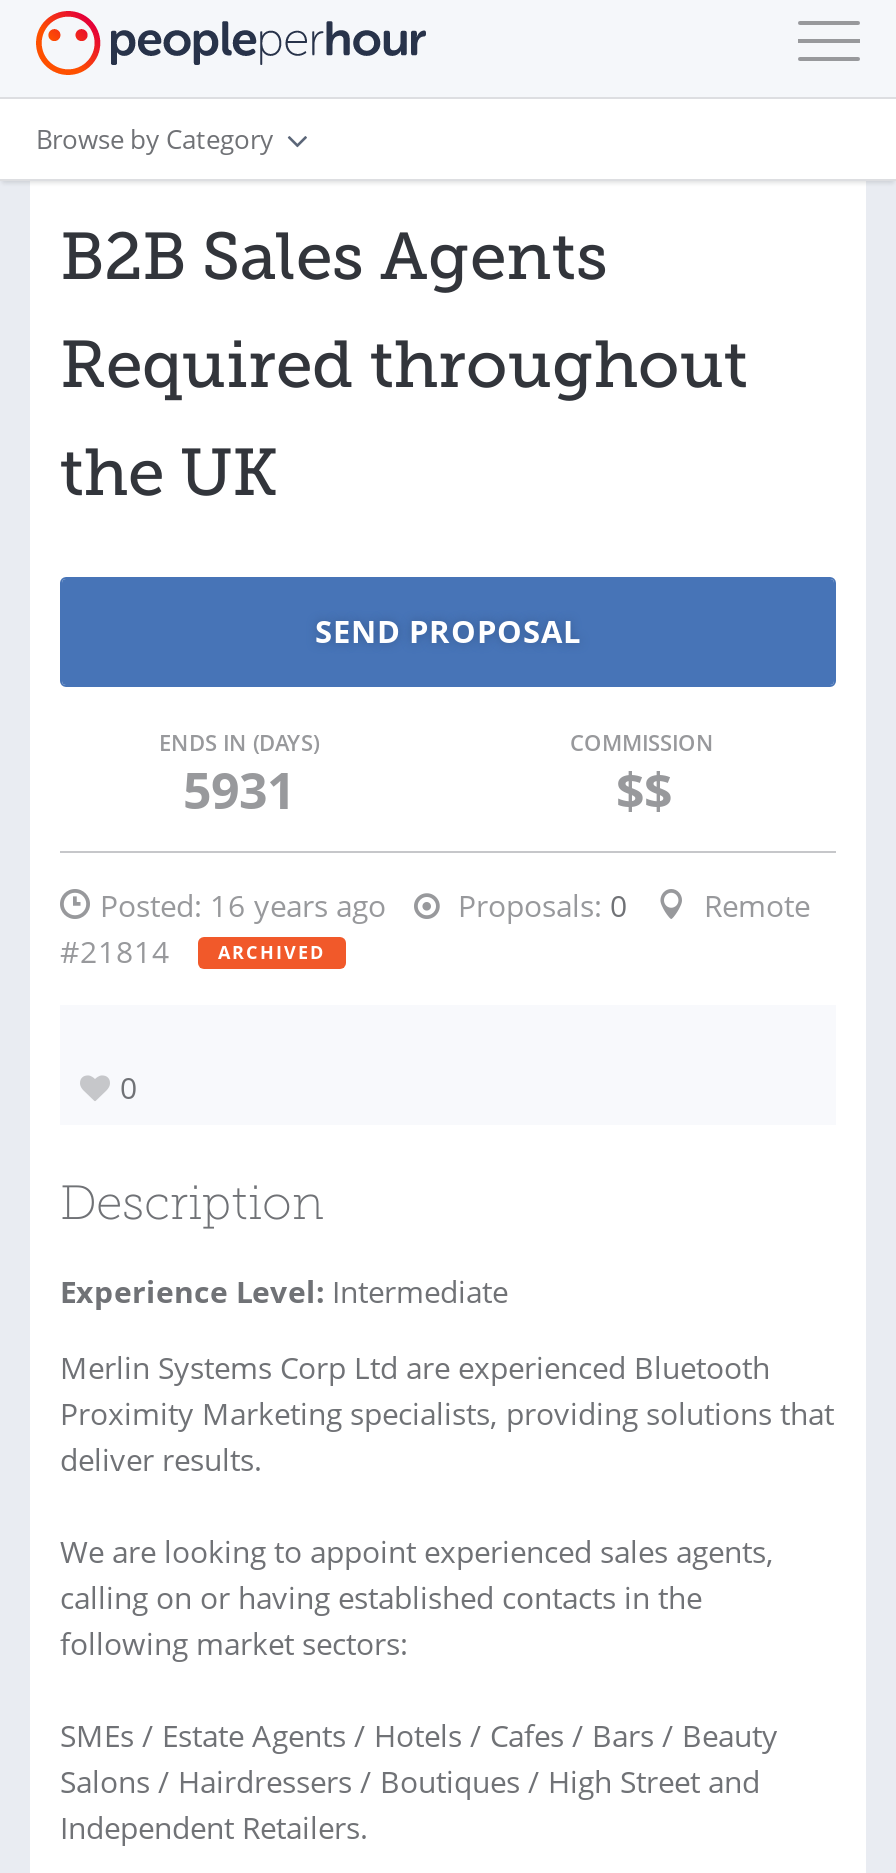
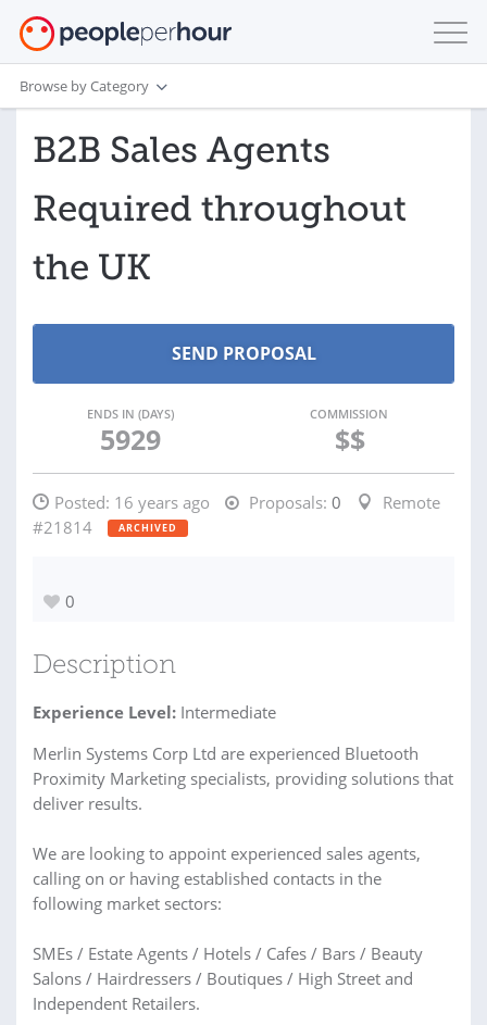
[183,755,295,823] 5931 -> [99,421,160,458] 5929

